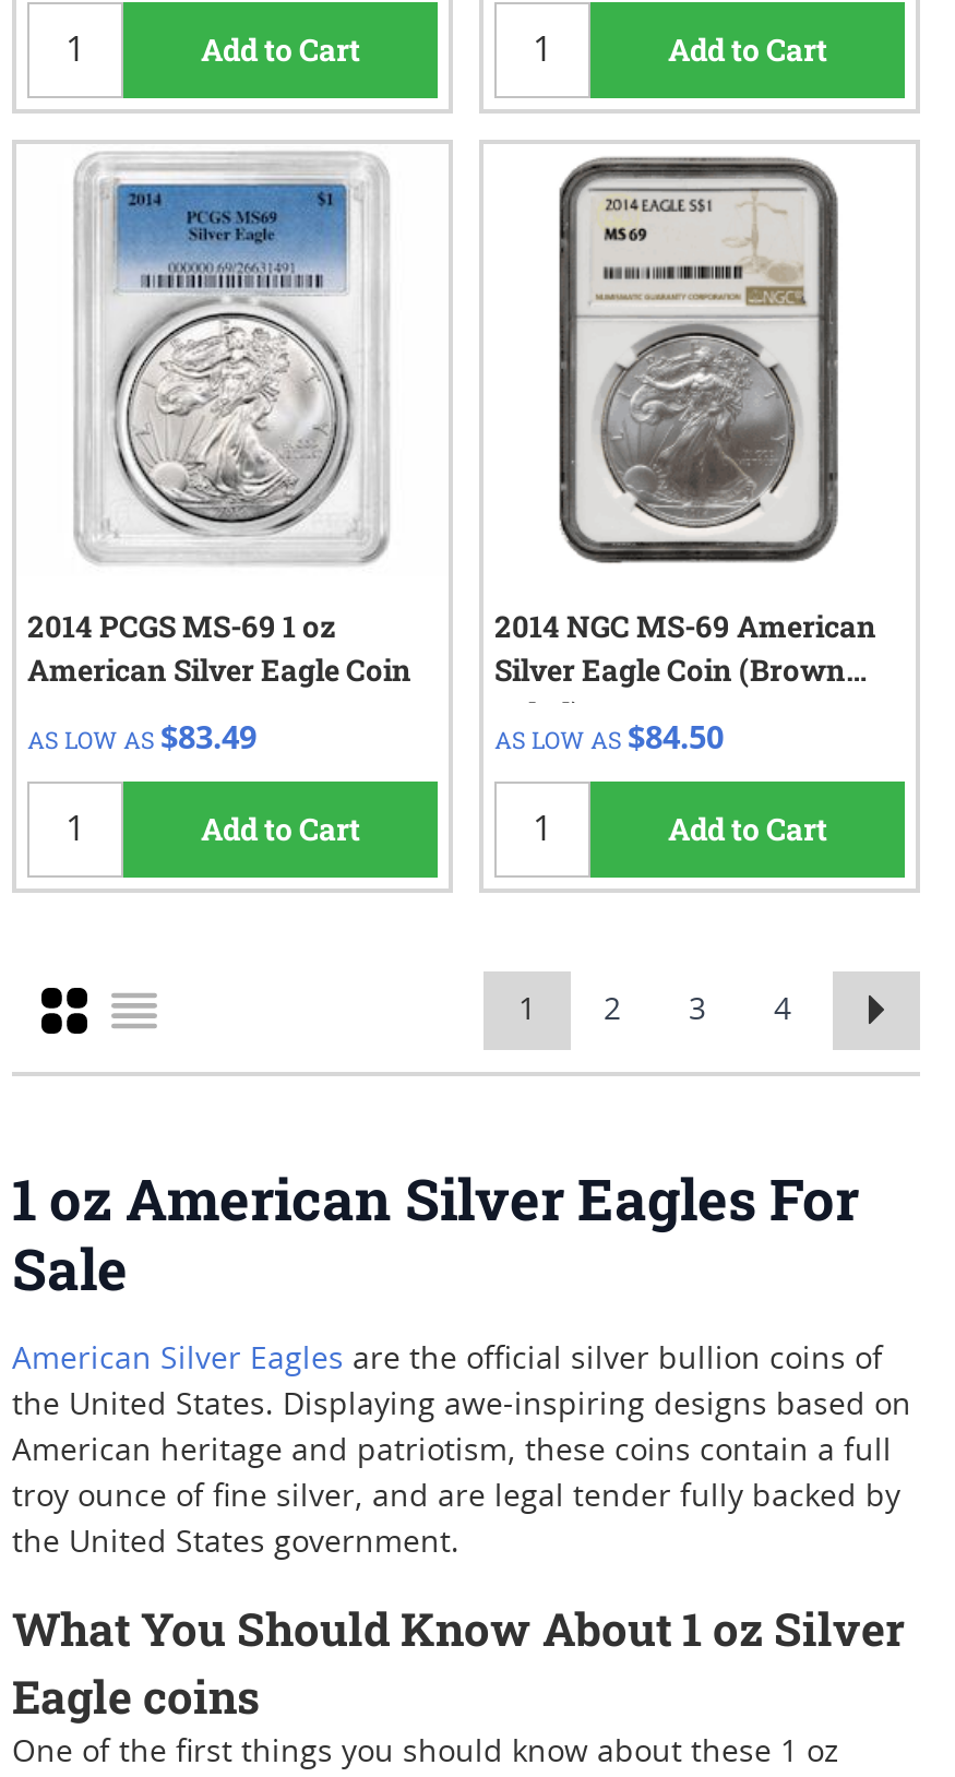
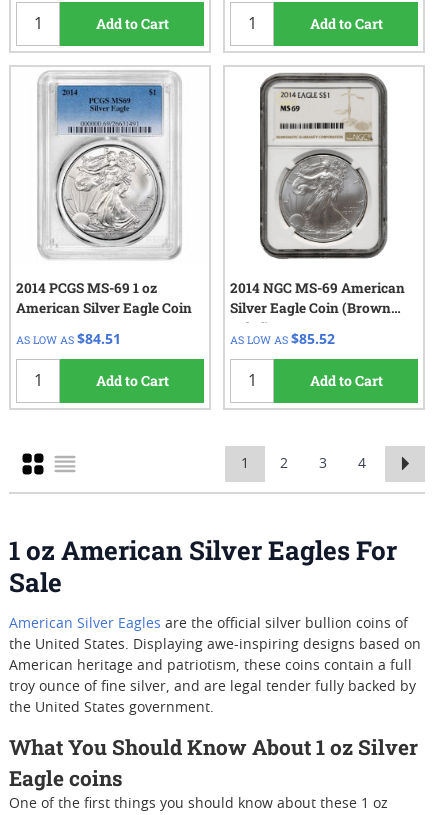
[27,716,256,758] AS LOW AS $83.49 -> [16,329,121,348] AS LOW AS $84.51
[494,716,724,758] AS LOW AS $84.50 -> [230,329,335,348] AS LOW AS $85.52

